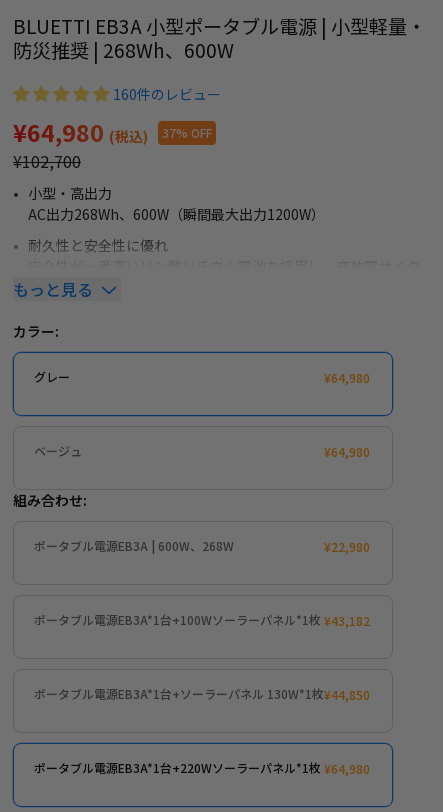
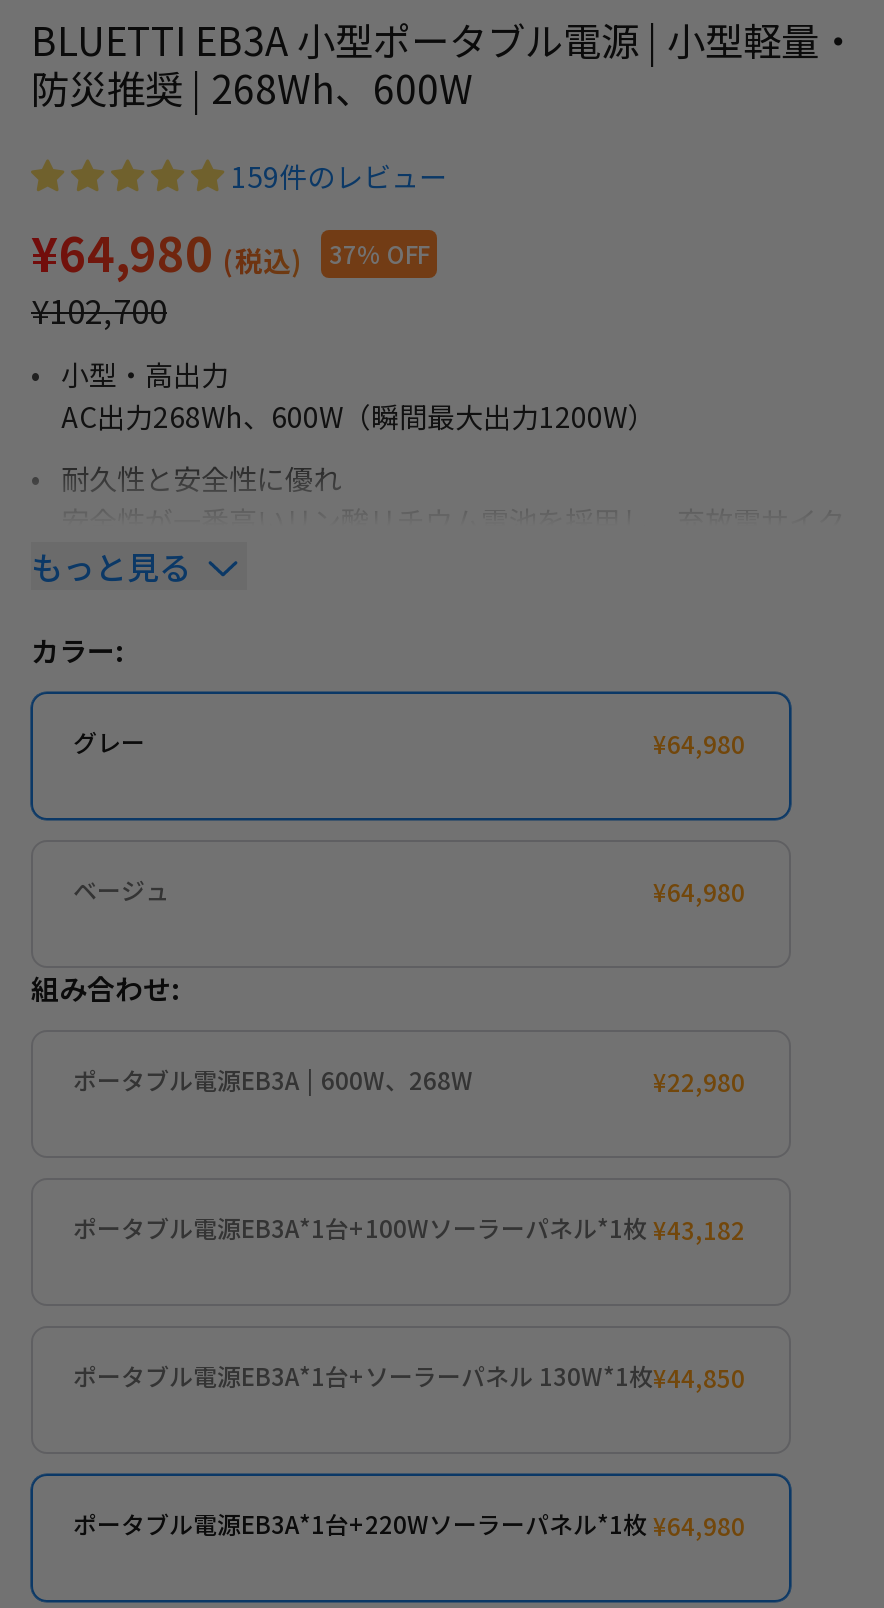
[113,84,221,104] 160件のレビュー -> [231,156,447,196] 159件のレビュー

